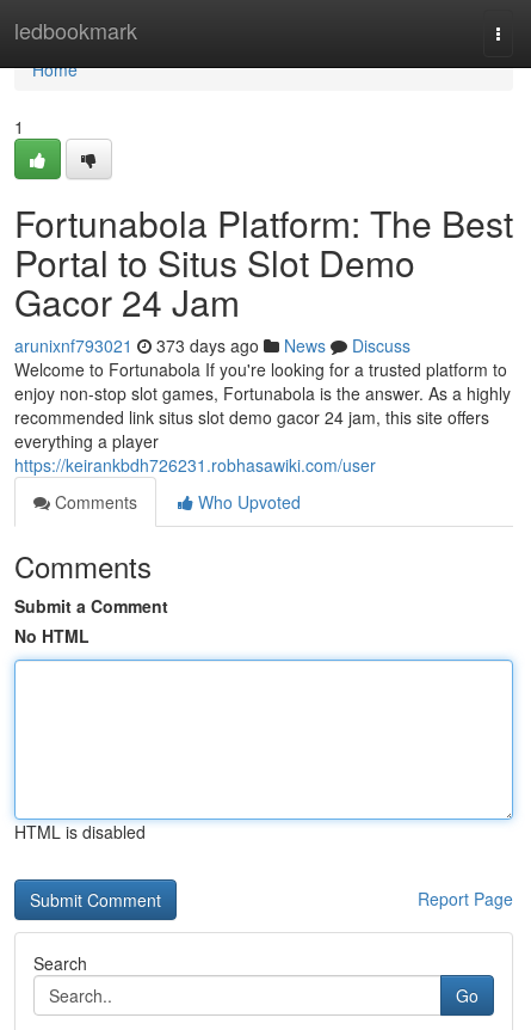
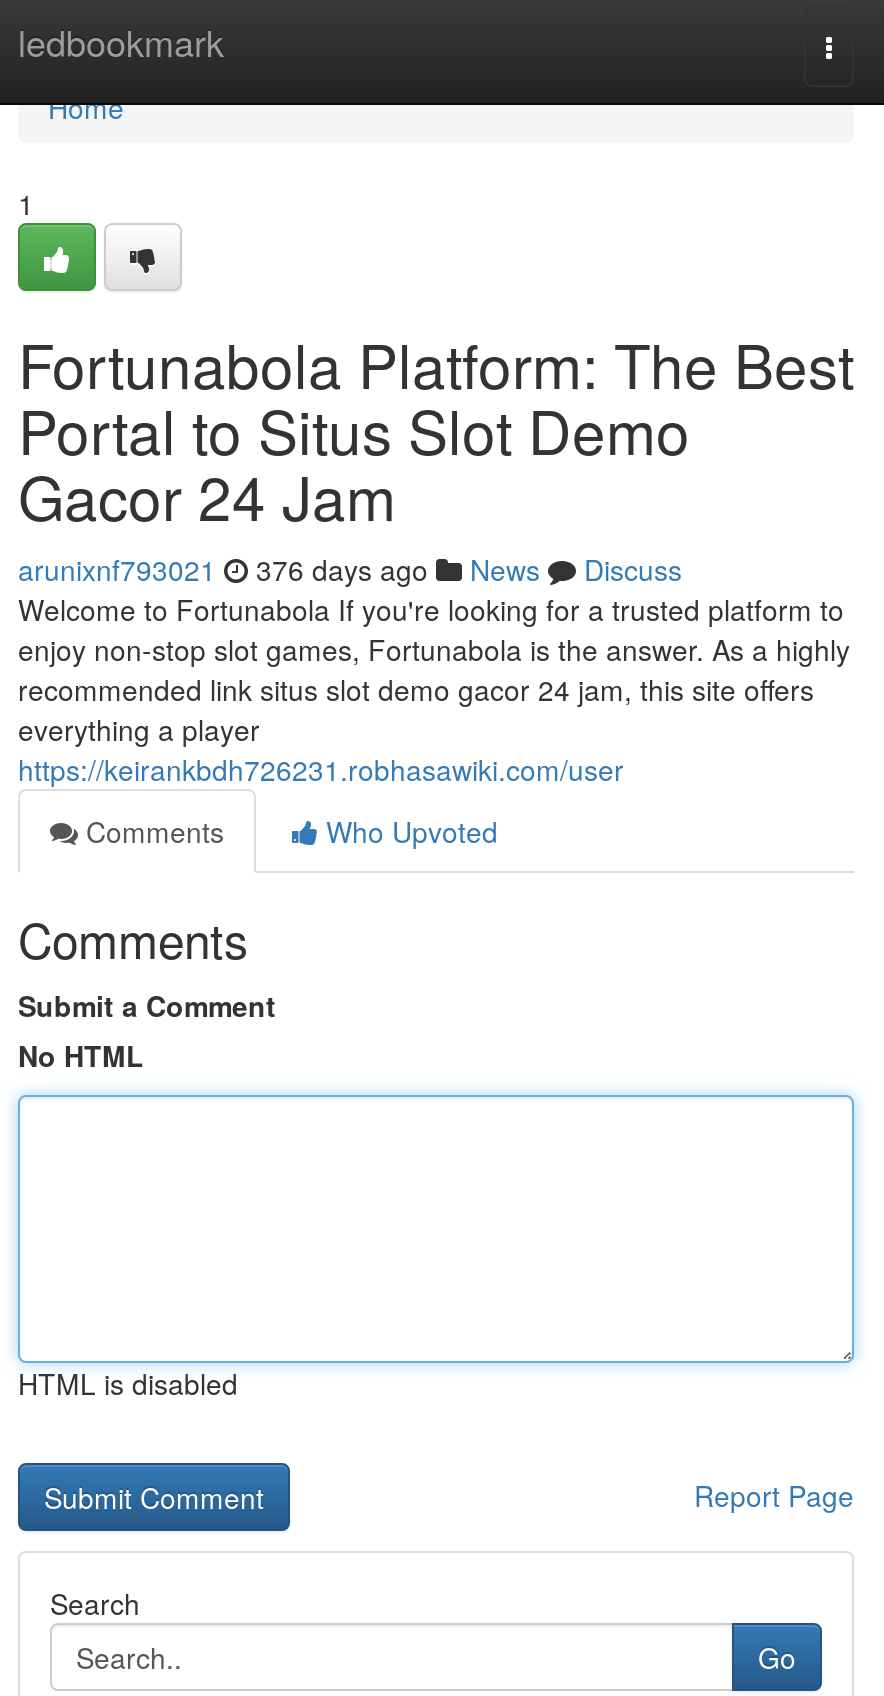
[14,333,410,357] arunixnf793021 373 days ago News Discuss -> [18,549,682,589] arunixnf793021 376 days ago News Discuss

